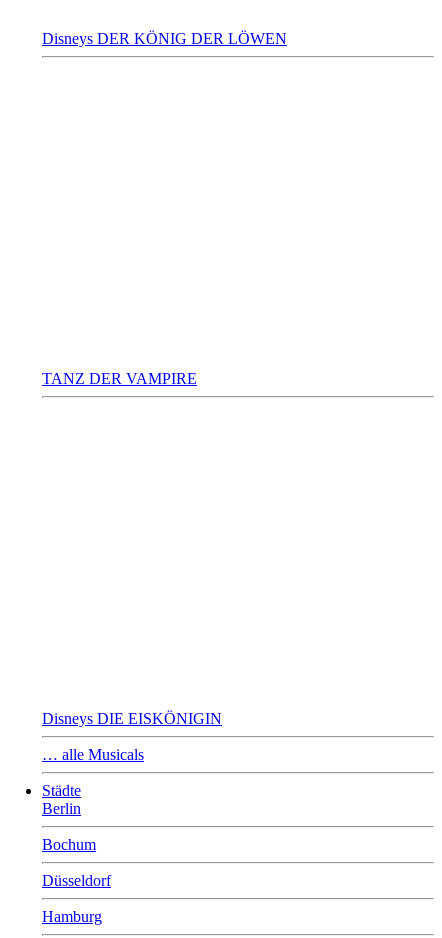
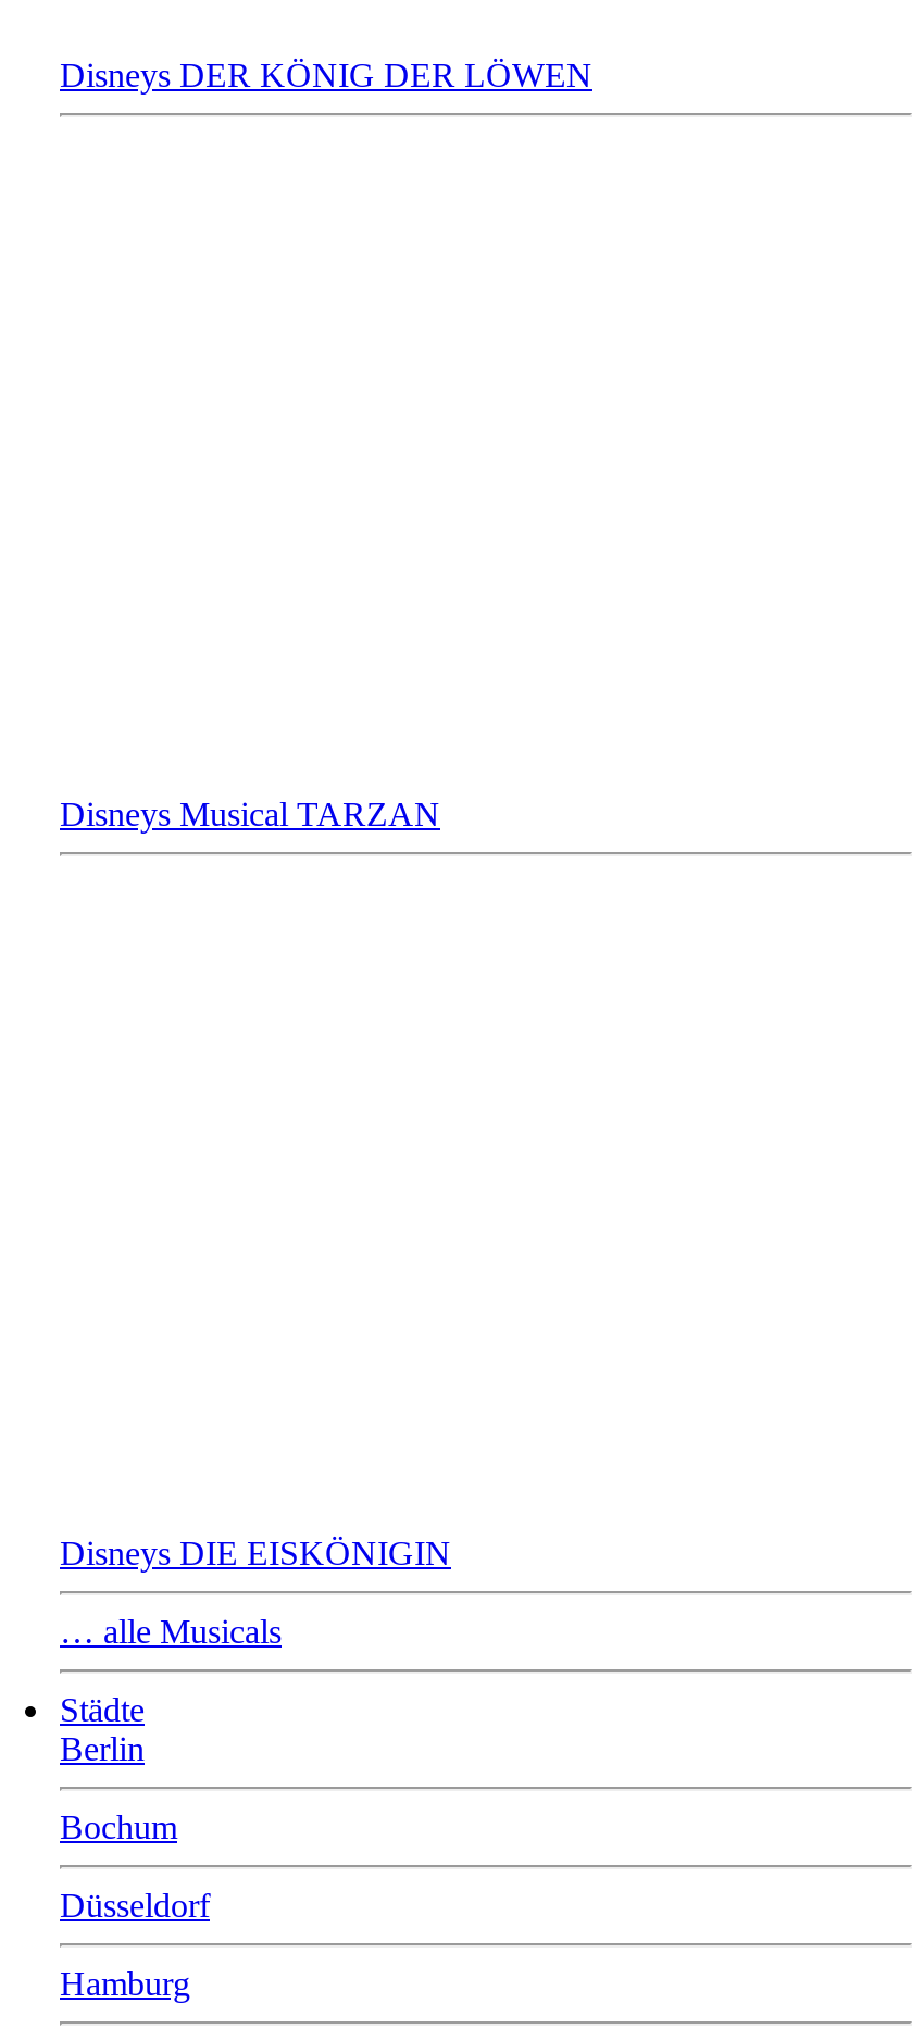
[42,370,197,387] TANZ DER VAMPIRE -> [60,796,440,833] Disneys Musical TARZAN

